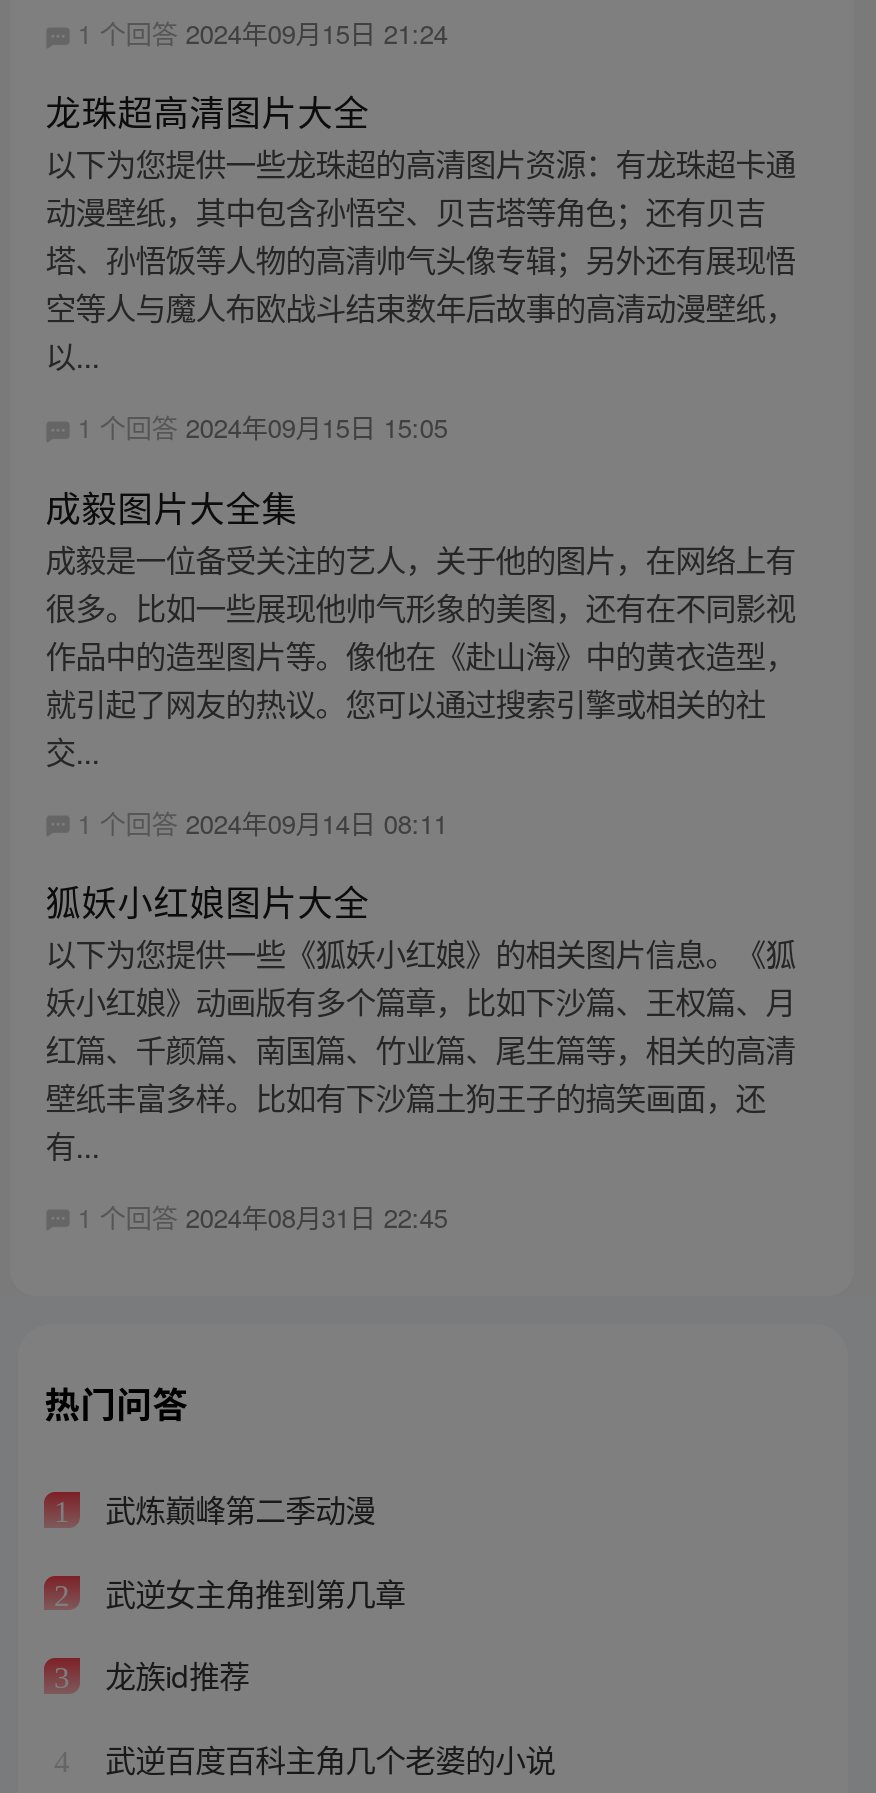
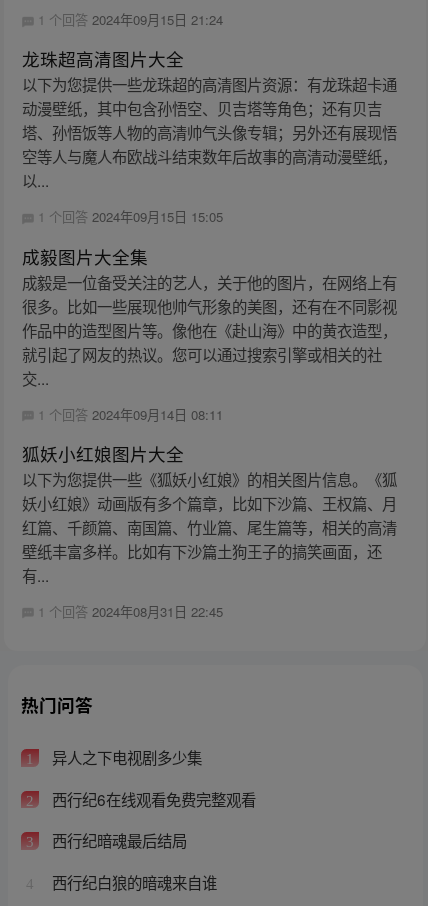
[97,1487,375,1531] 武炼巅峰第二季动漫 -> [48,746,202,768] 异人之下电视剧多少集
[97,1570,405,1614] 武逆女主角推到第几章 -> [48,788,256,810] 西行纪6在线观看免费完整观看
[97,1653,249,1697] 龙族id推荐 -> [48,829,187,851] 西行纪暗魂最后结局
[97,1736,555,1780] 武逆百度百科主角几个老婆的小说 -> [48,871,217,893] 西行纪白狼的暗魂来自谁

